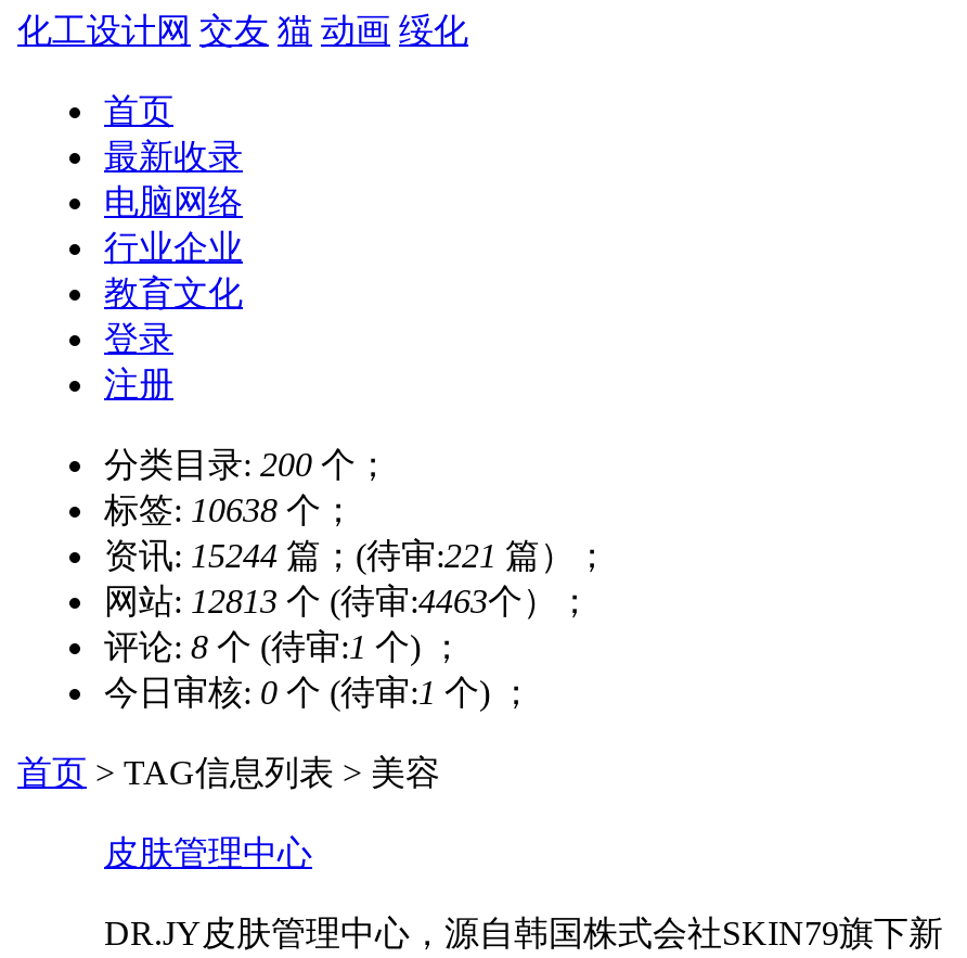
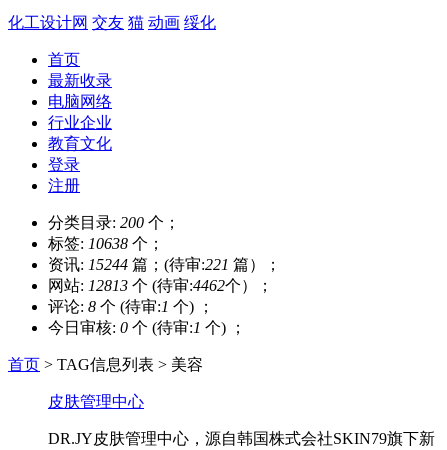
[104,582,592,619] 网站: 12813个 (待审:4463个）； -> [48,277,273,294] 网站: 12813个 (待审:4462个）；

